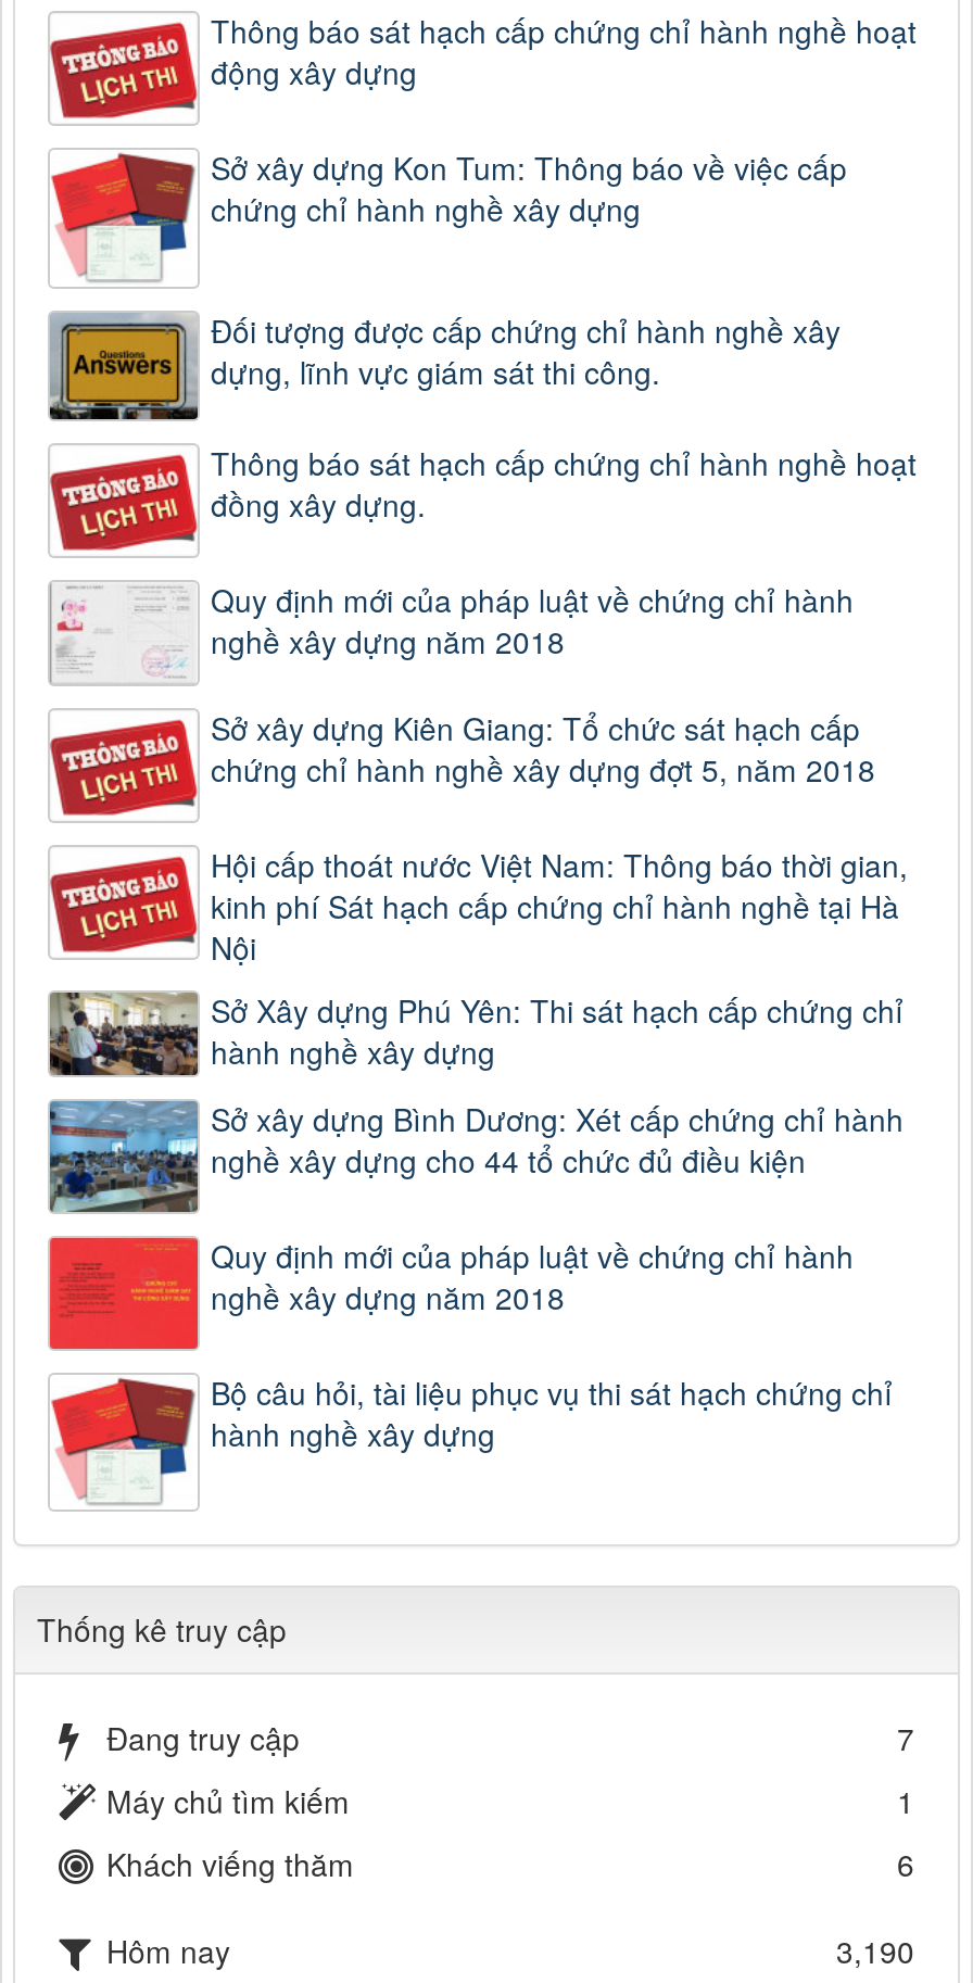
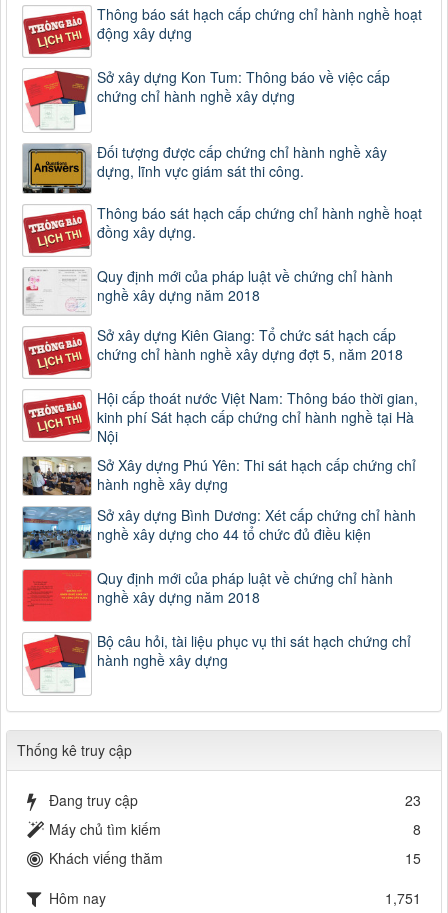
[897,1716,914,1760] 7 -> [405,790,421,810] 23
[897,1779,914,1823] 1 -> [413,819,421,839] 8
[897,1842,914,1886] 6 -> [405,848,421,868] 15
[836,1929,914,1973] 3,190 -> [385,888,421,908] 1,751

